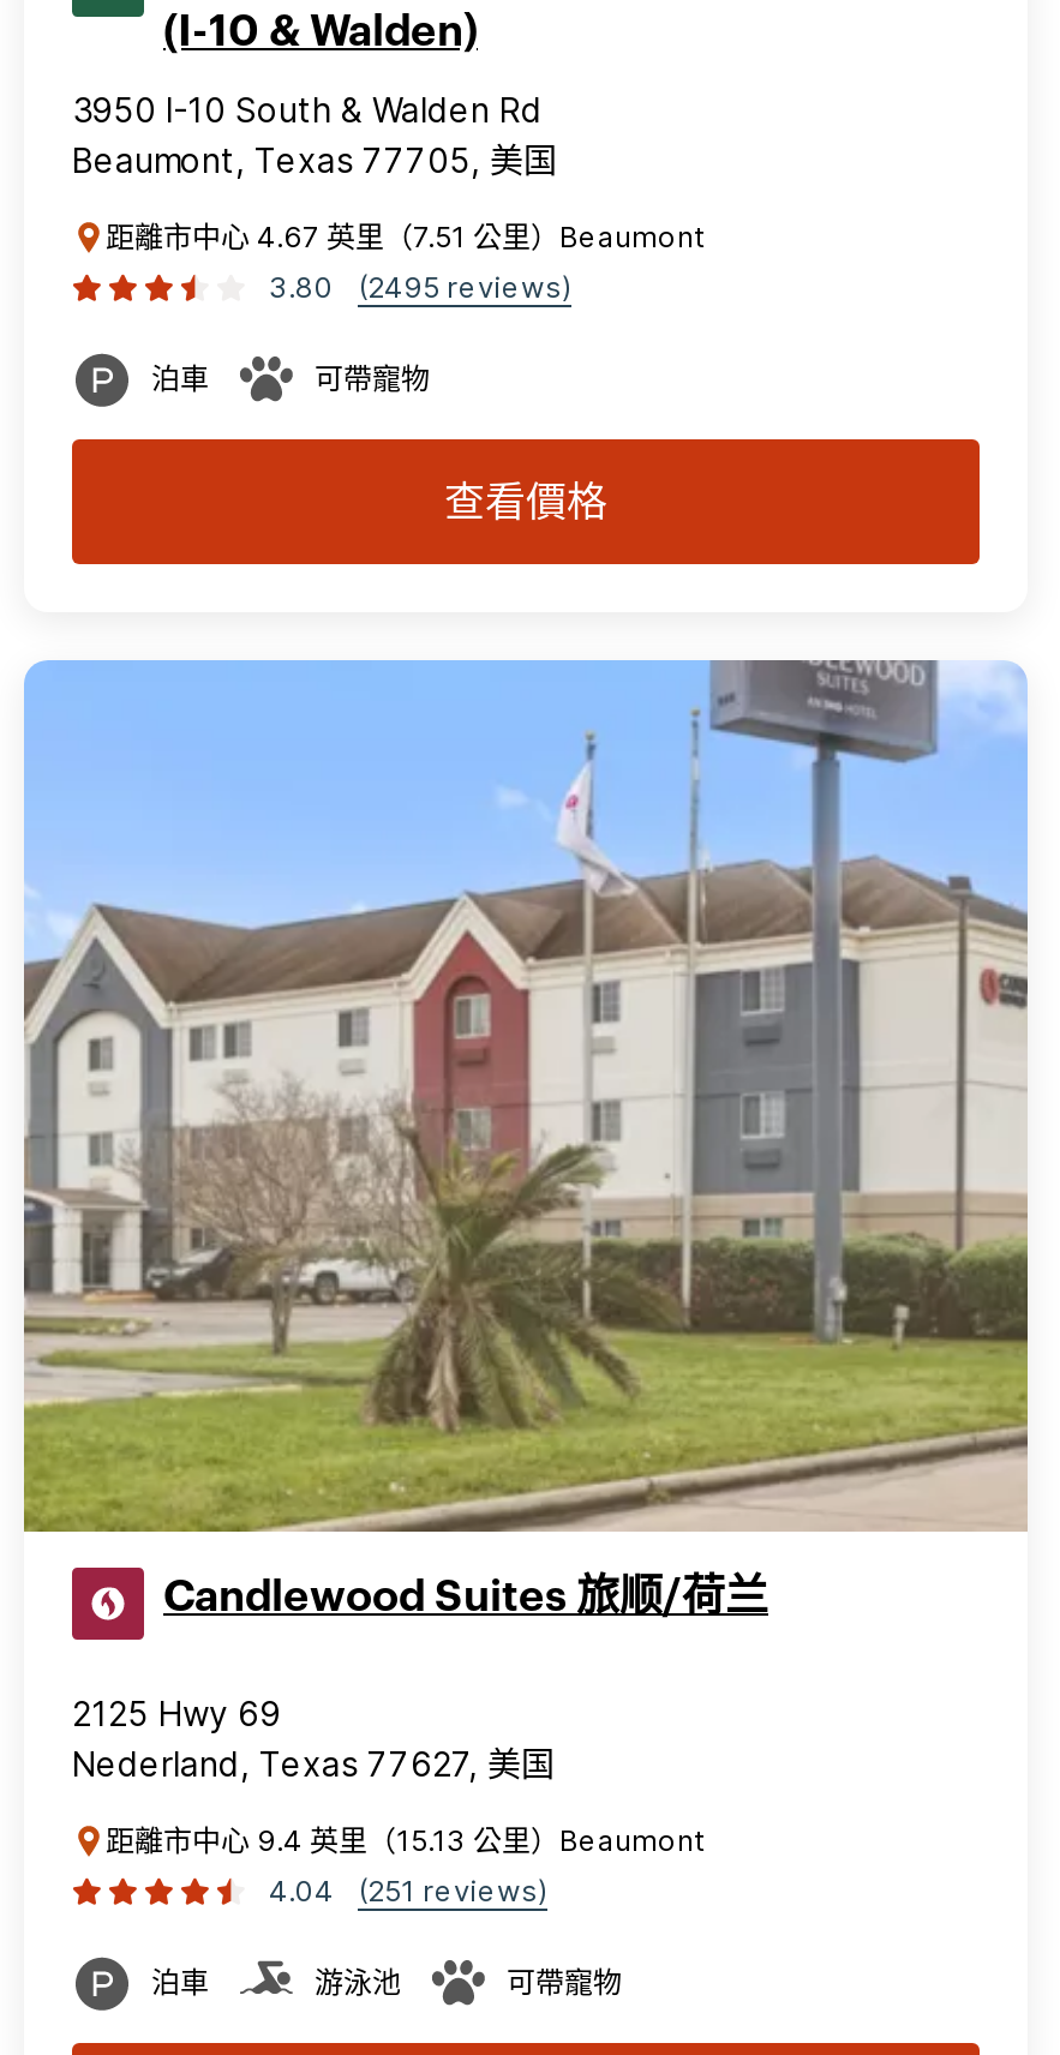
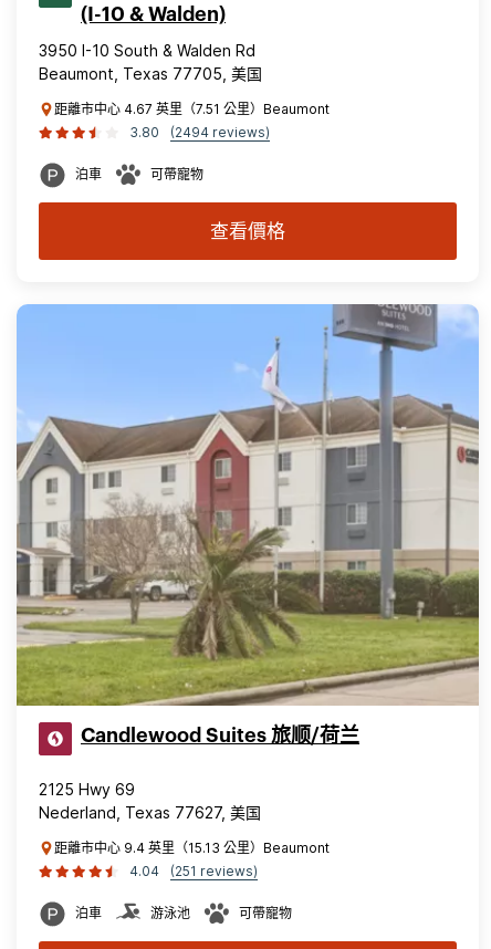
[269,269,571,305] 3.80 (2495 reviews) -> [129,124,270,140] 3.80 (2494 reviews)

